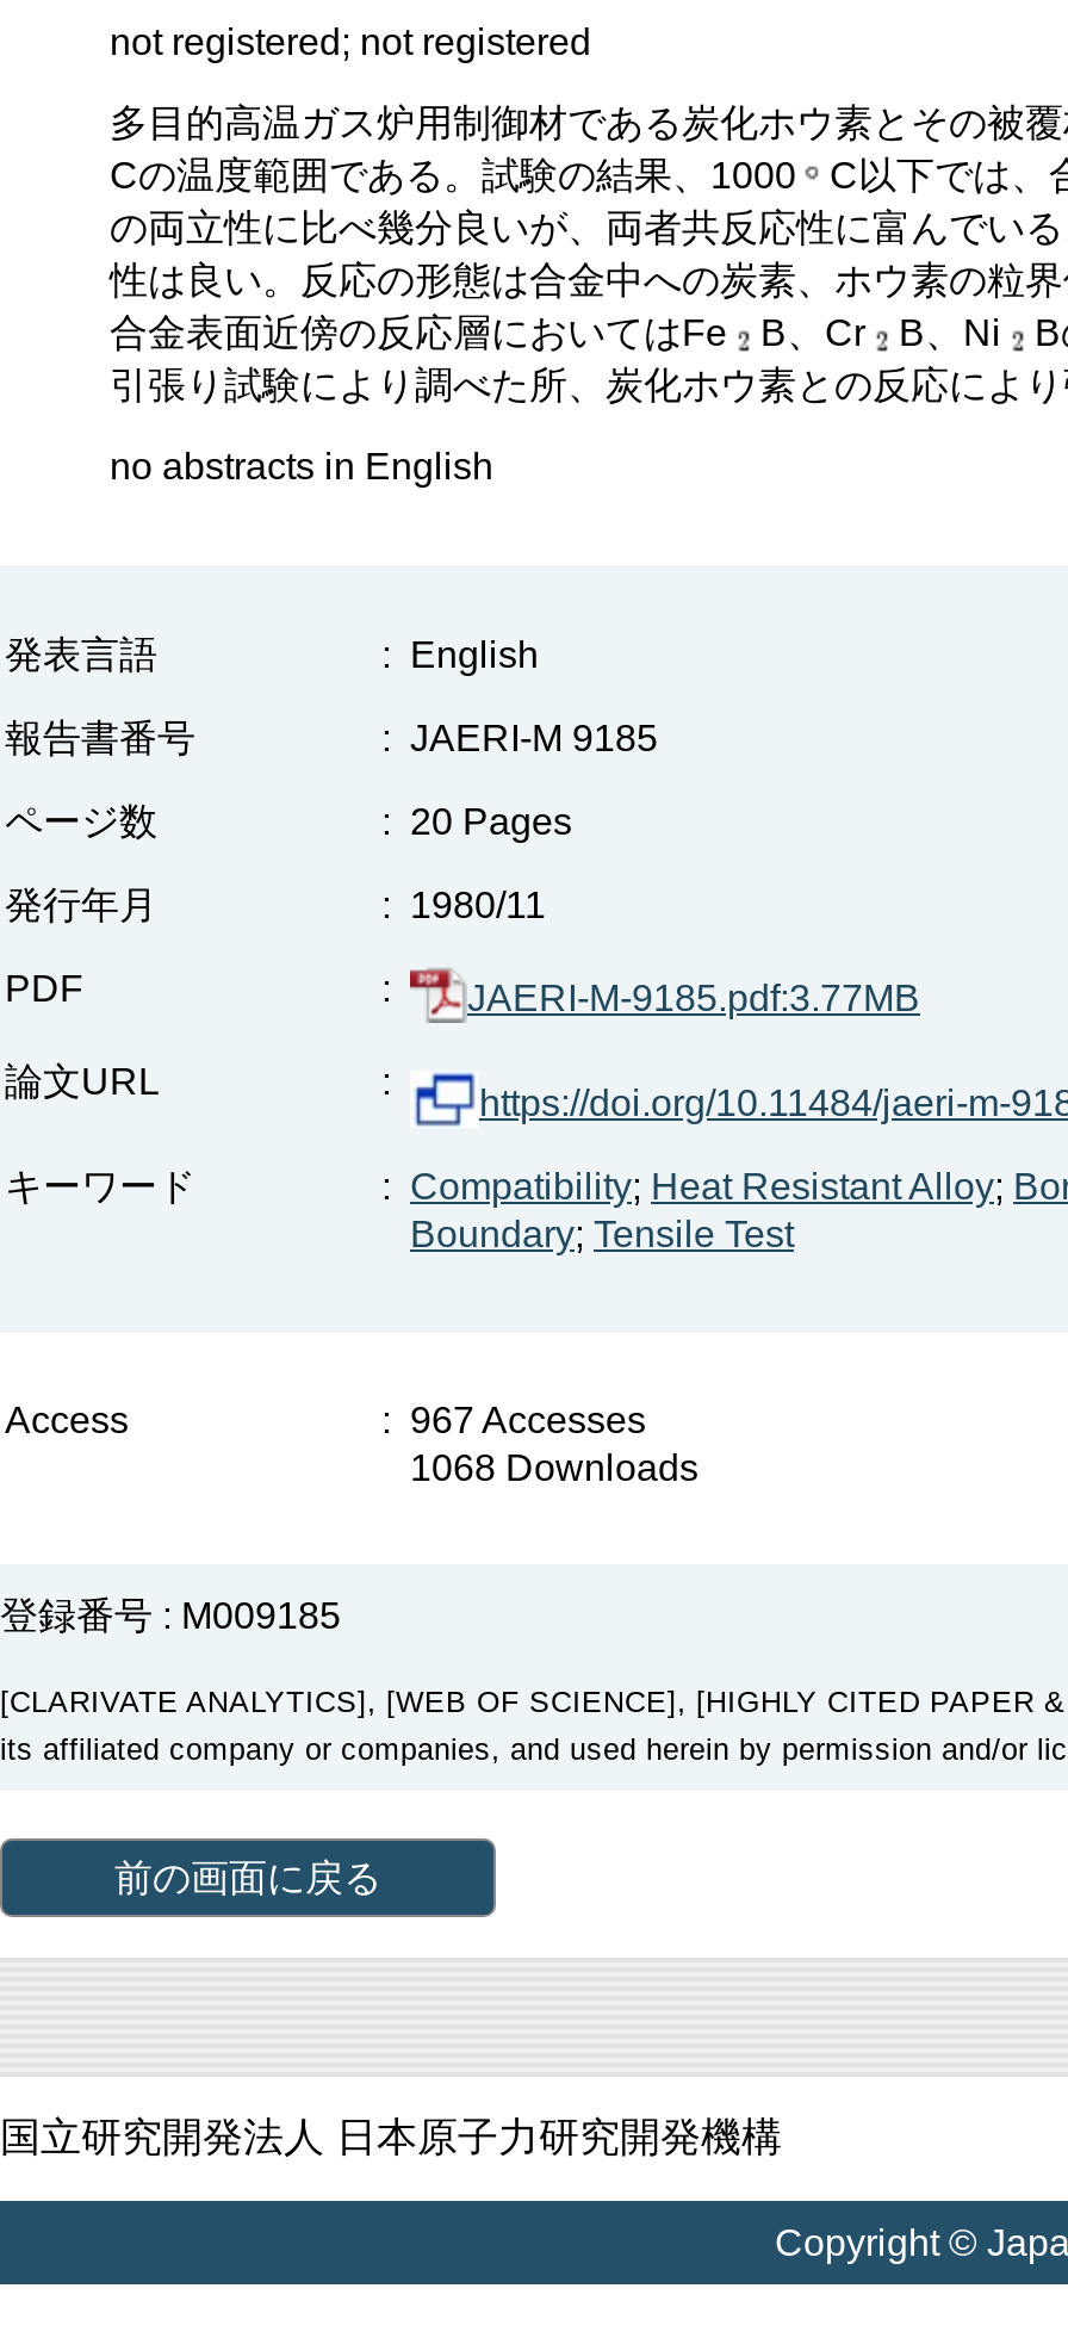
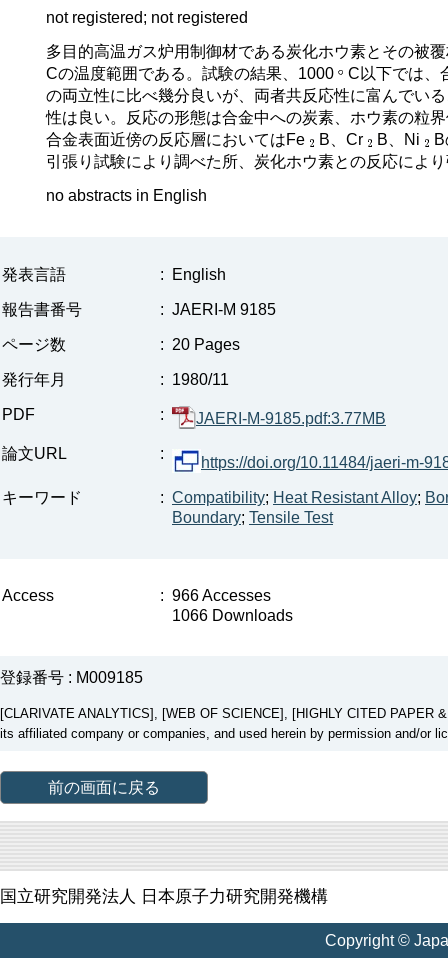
[381,1399,646,1439] : 967 Accesses -> [160,587,271,604] : 966 Accesses
[410,1446,698,1487] 1068 Downloads -> [172,607,293,624] 1066 Downloads

